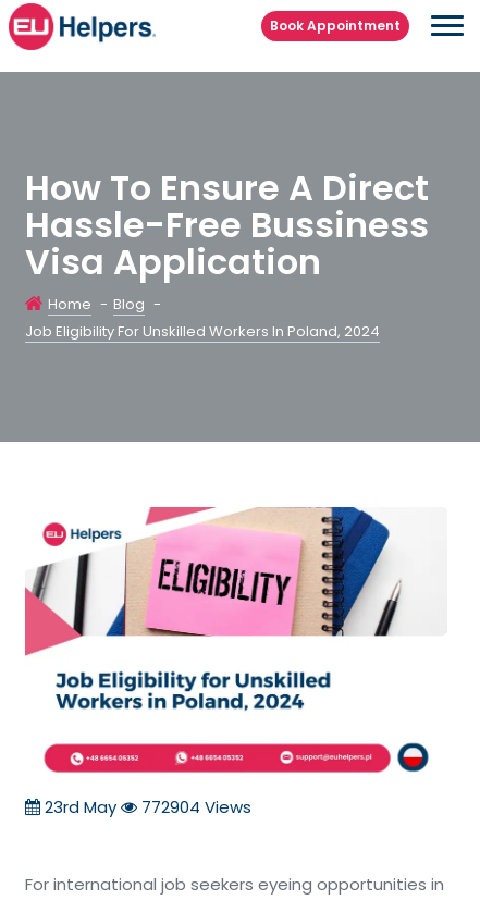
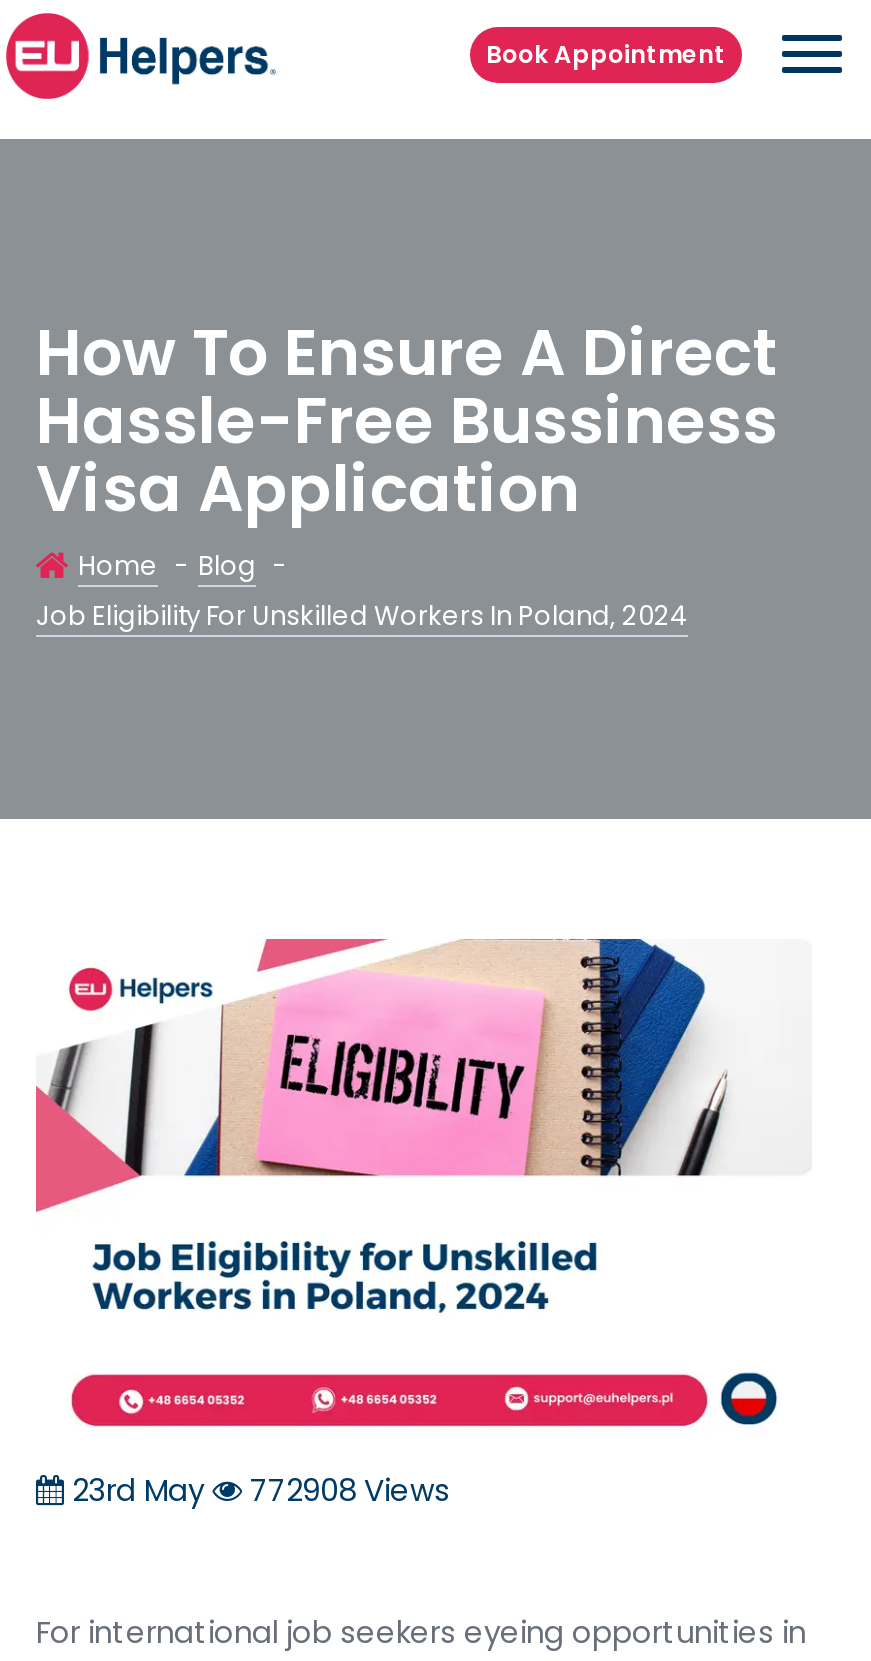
[40,796,251,819] 23rd May 772904 Views -> [64,1470,450,1512] 23rd May 772908 Views

